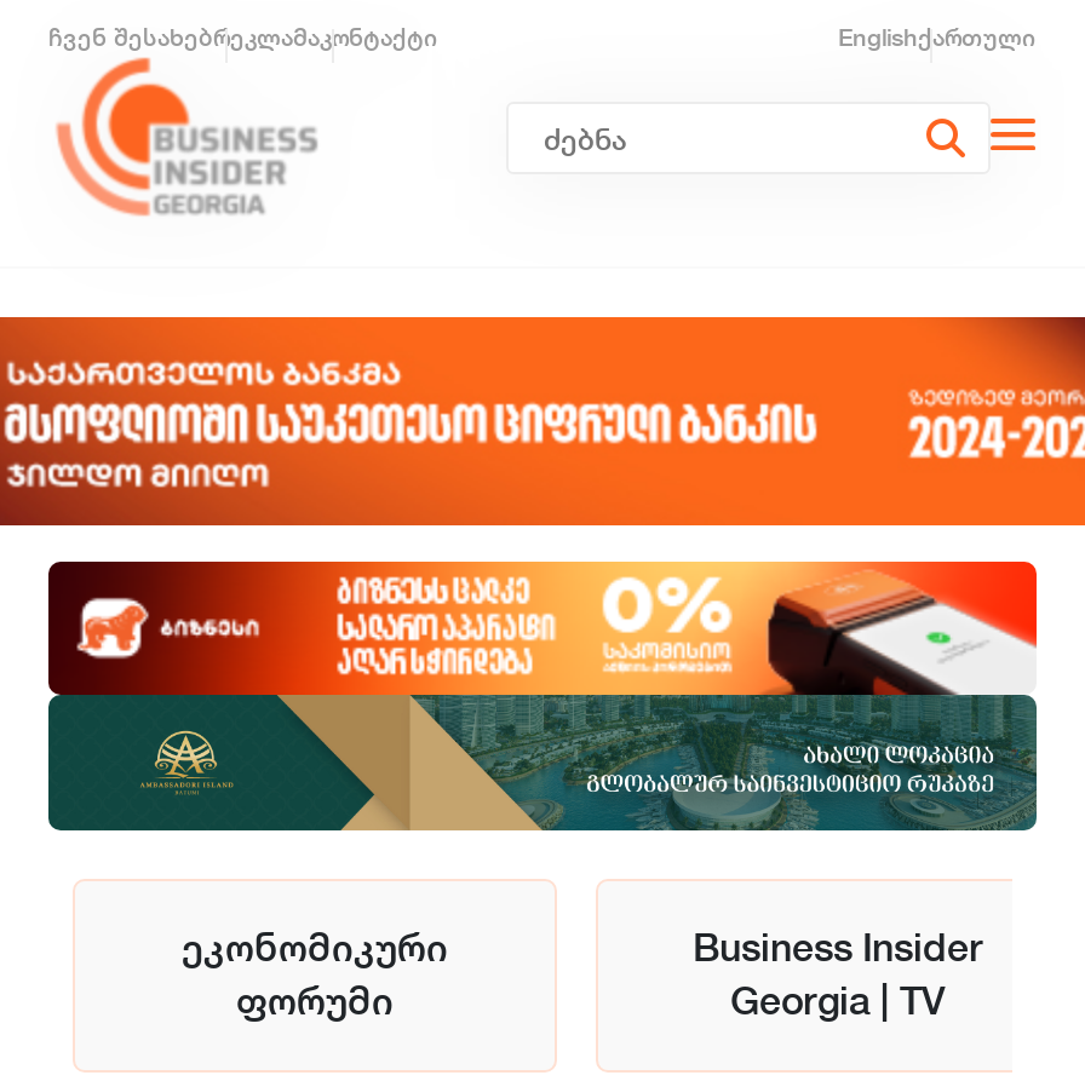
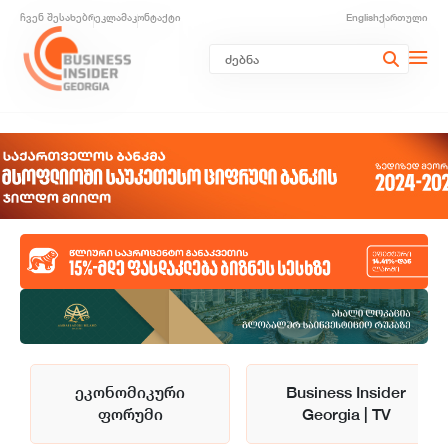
[46,559,1037,697] [image] -> [19,233,429,290] [image]

